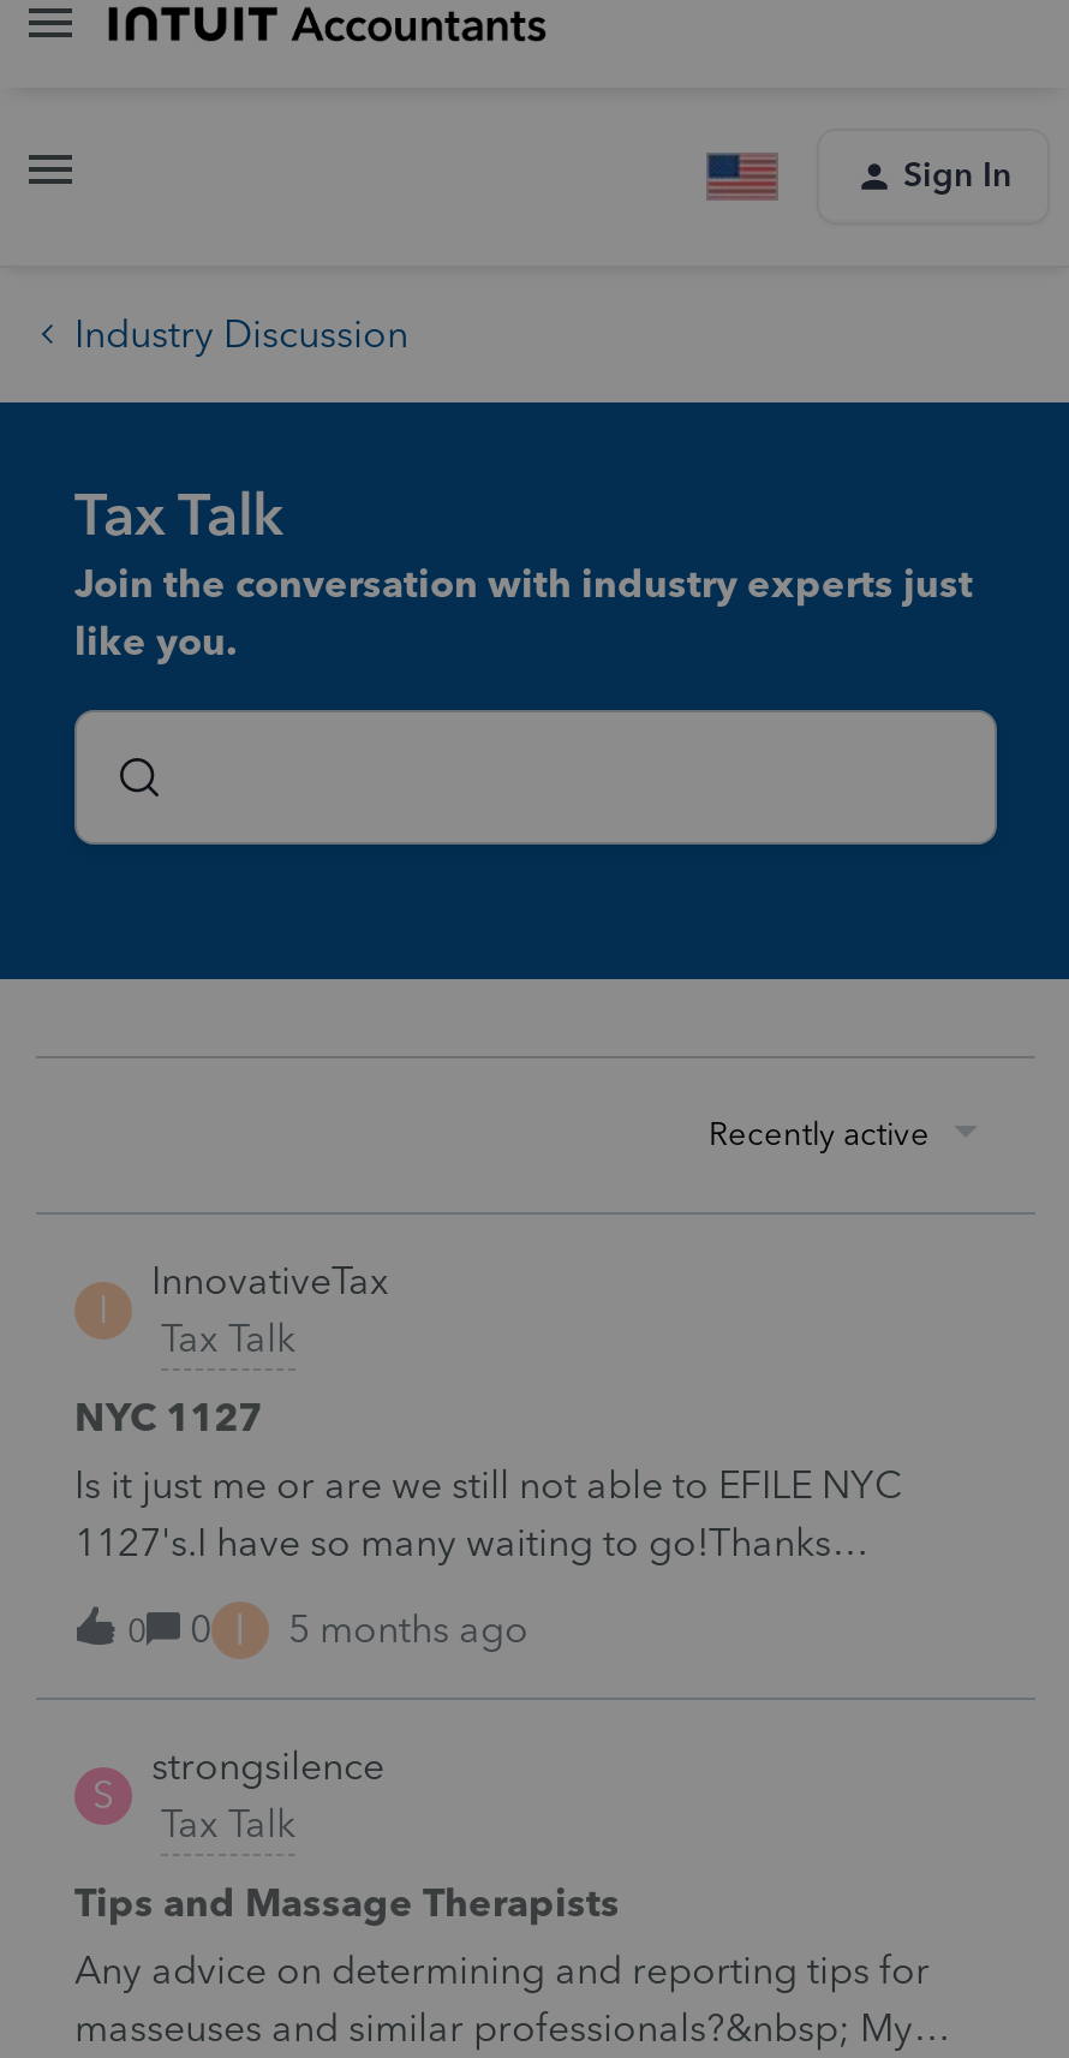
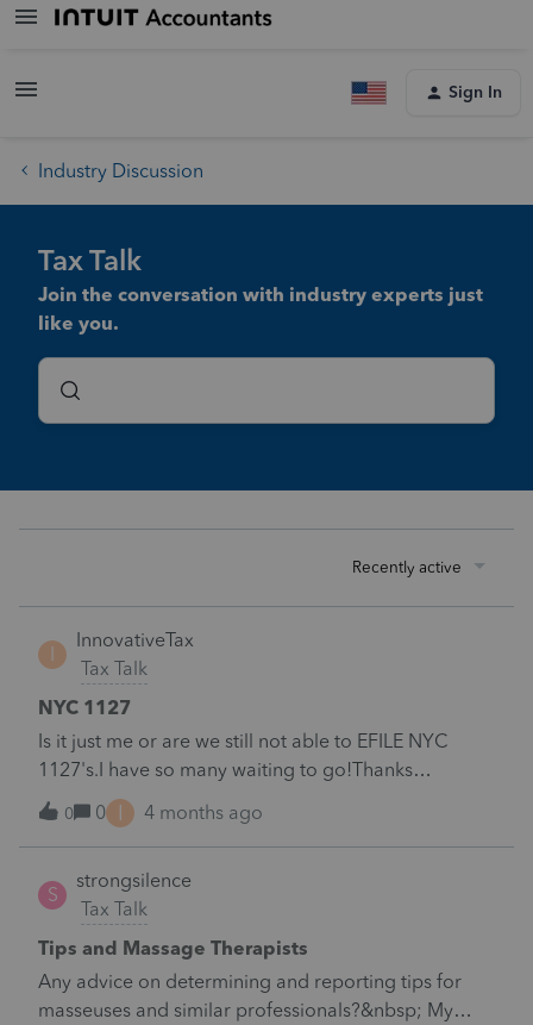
[288,1605,528,1651] 5 months ago -> [144,801,263,823] 4 months ago

